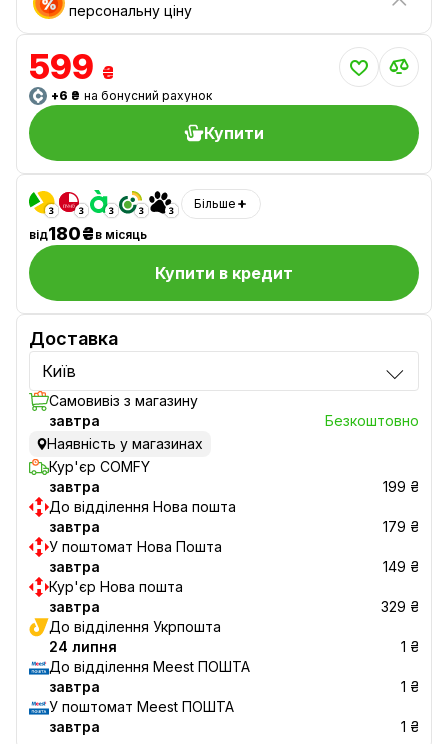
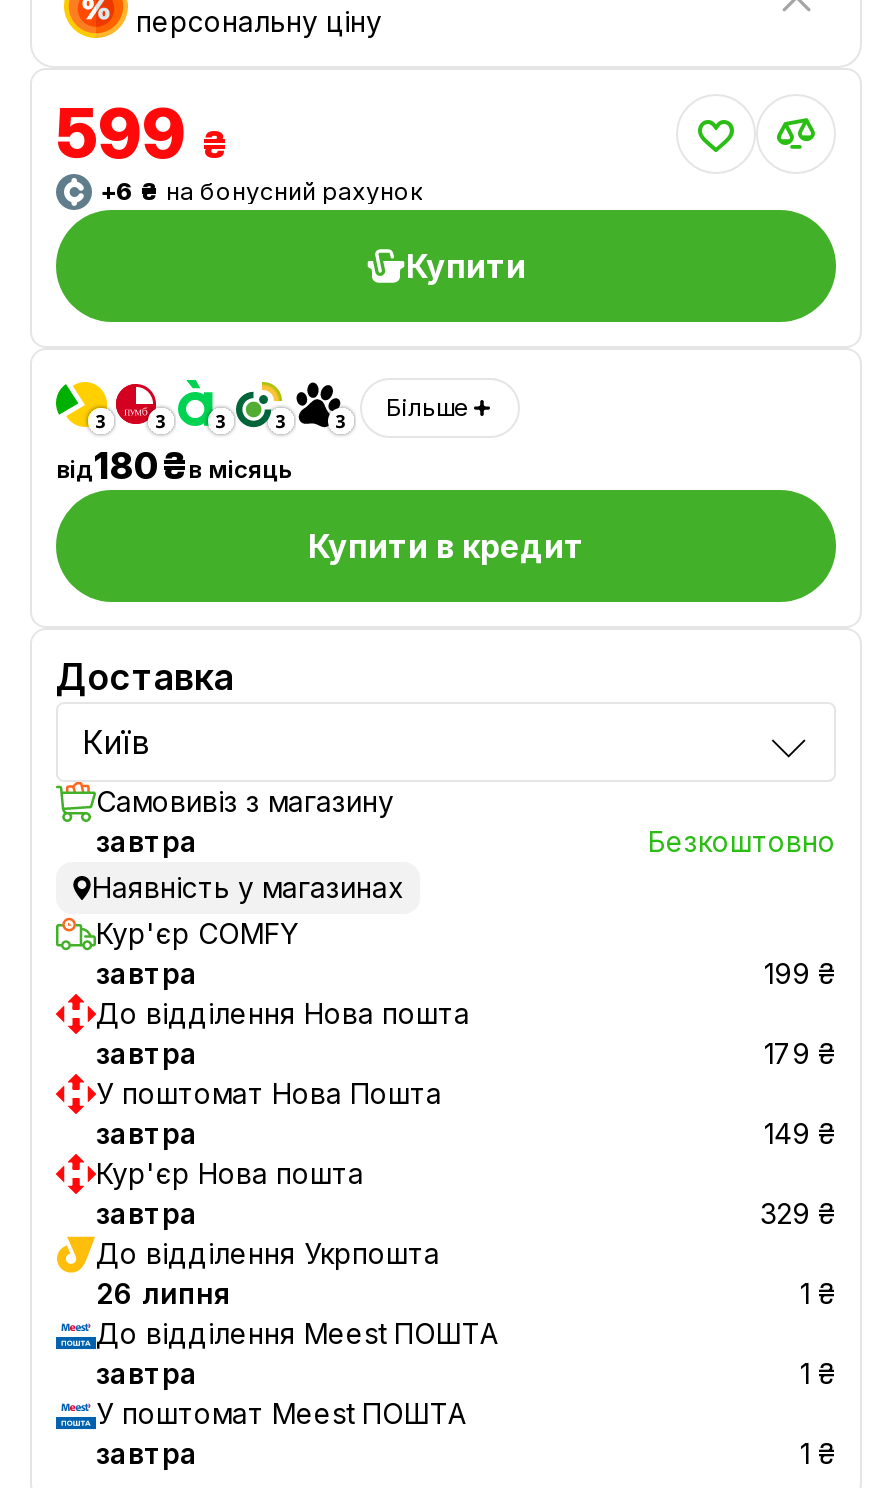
[49,638,117,655] 24 липня -> [96,1277,232,1311] 26 липня

